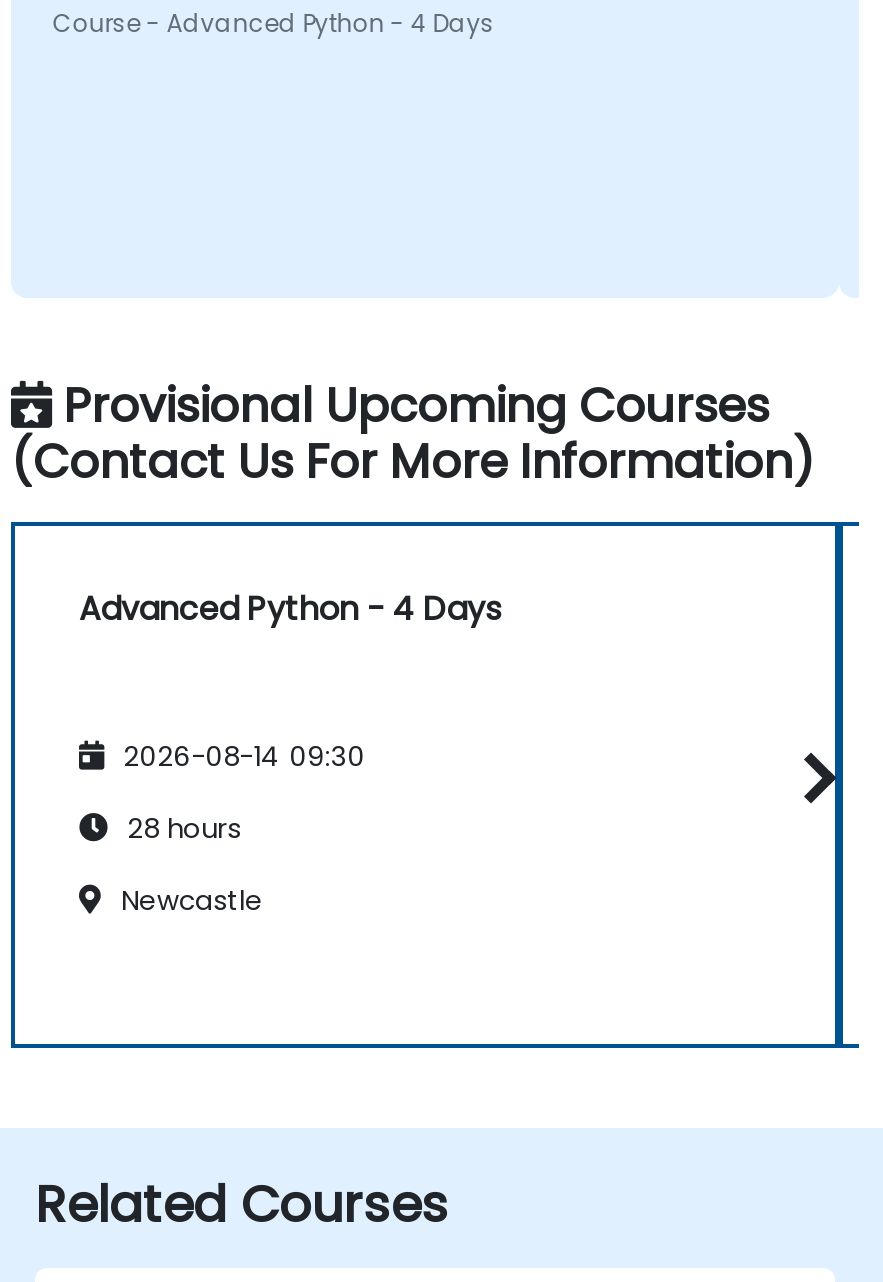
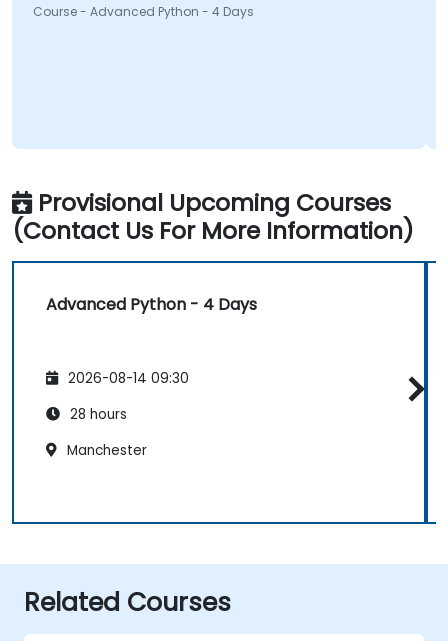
[113,882,263,920] Newcastle -> [63,441,147,460] Manchester

